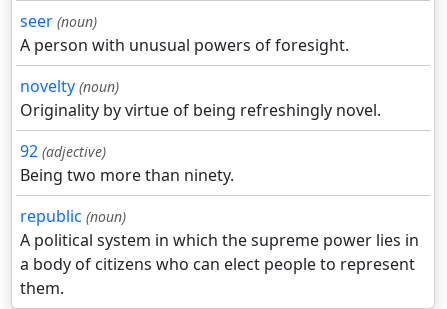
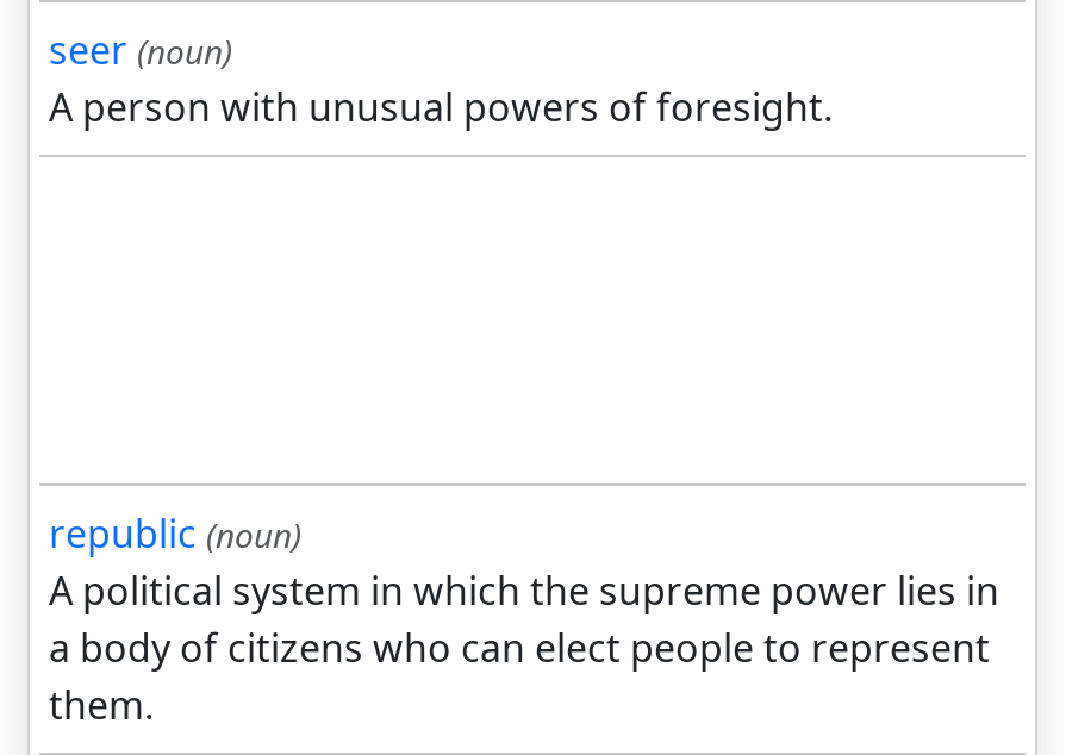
[20,75,381,186] novelty (noun) | Originality by virtue of being refreshingly novel. | 92 (adjective) | Being two more than ninety. -> none

